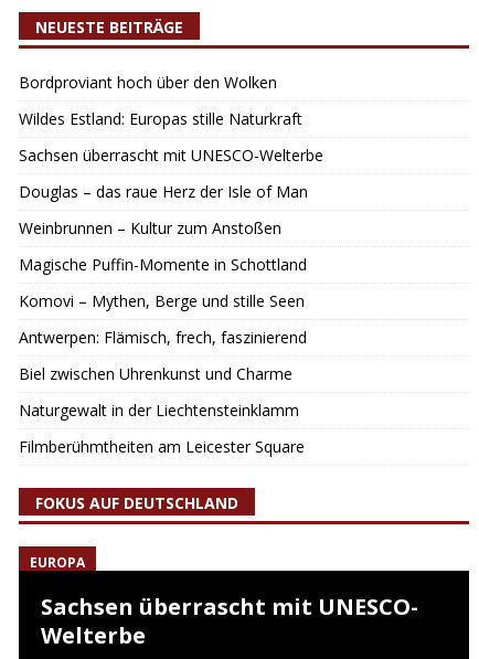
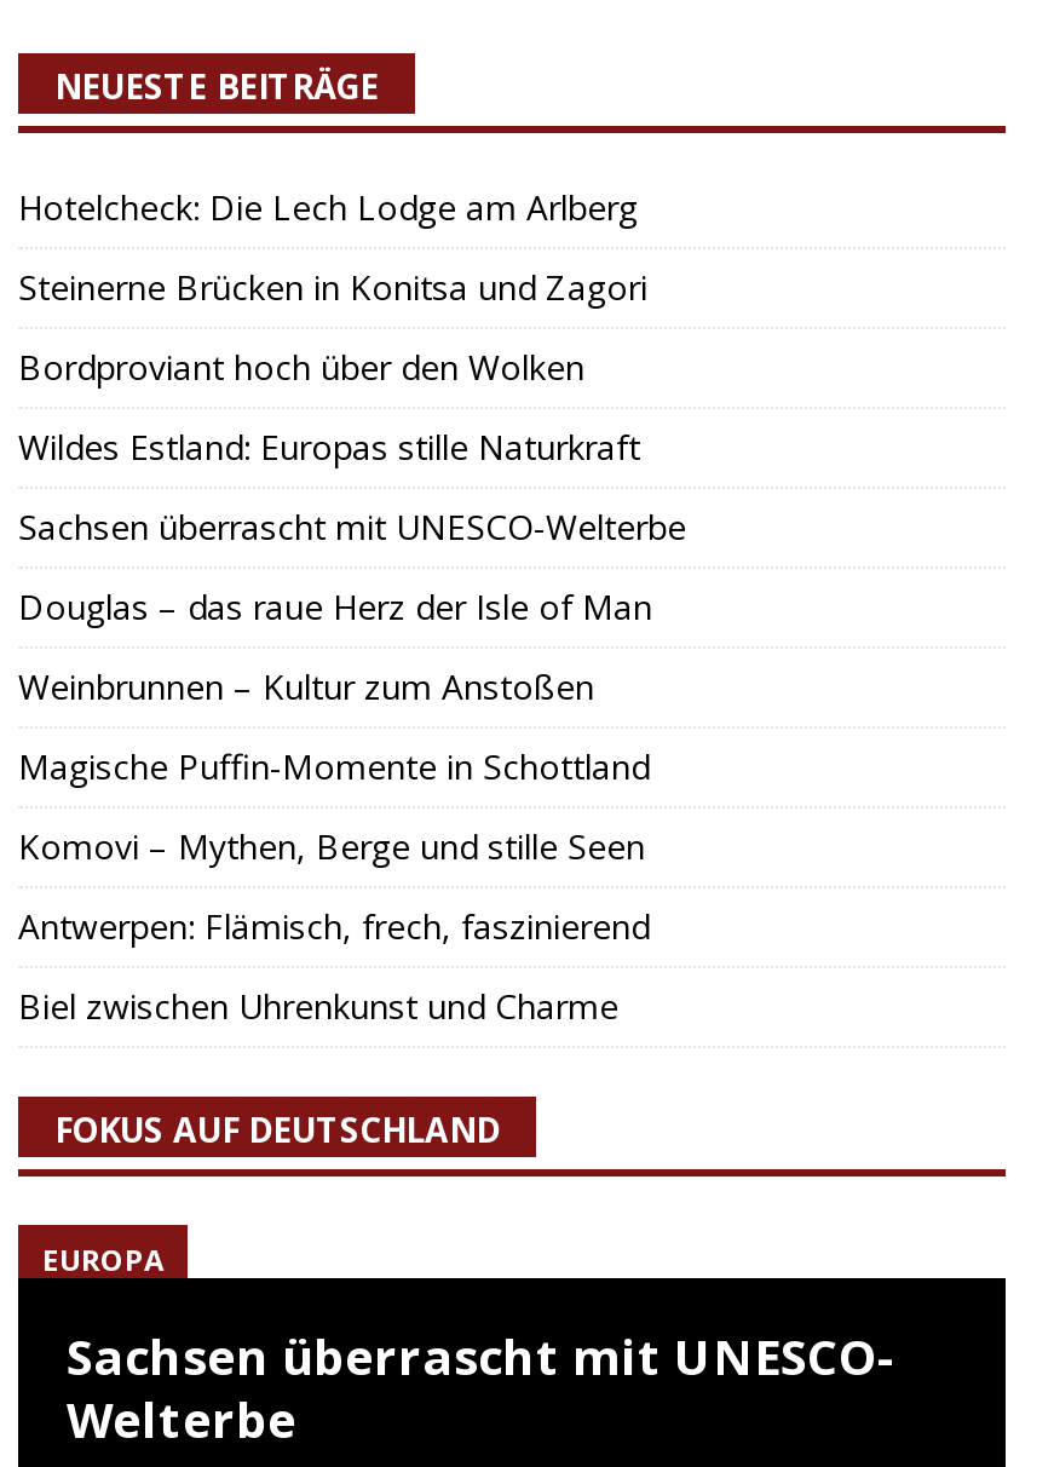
none -> [18,183,647,309] Hotelcheck: Die Lech Lodge am Arlberg | Steinerne Brücken in Konitsa und Zagori
moved [19,72,323,384] -> [18,343,686,1028]: Bordproviant hoch über den Wolken | Wildes Estland: Europas stille Naturkraft | Sachsen überrascht mit UNESCO-Welterbe | ... | Antwerpen: Flämisch, frech, faszinierend | Biel zwischen Uhrenkunst und Charme
[19,400,305,457] Naturgewalt in der Liechtensteinklamm | Filmberühmtheiten am Leicester Square -> none

